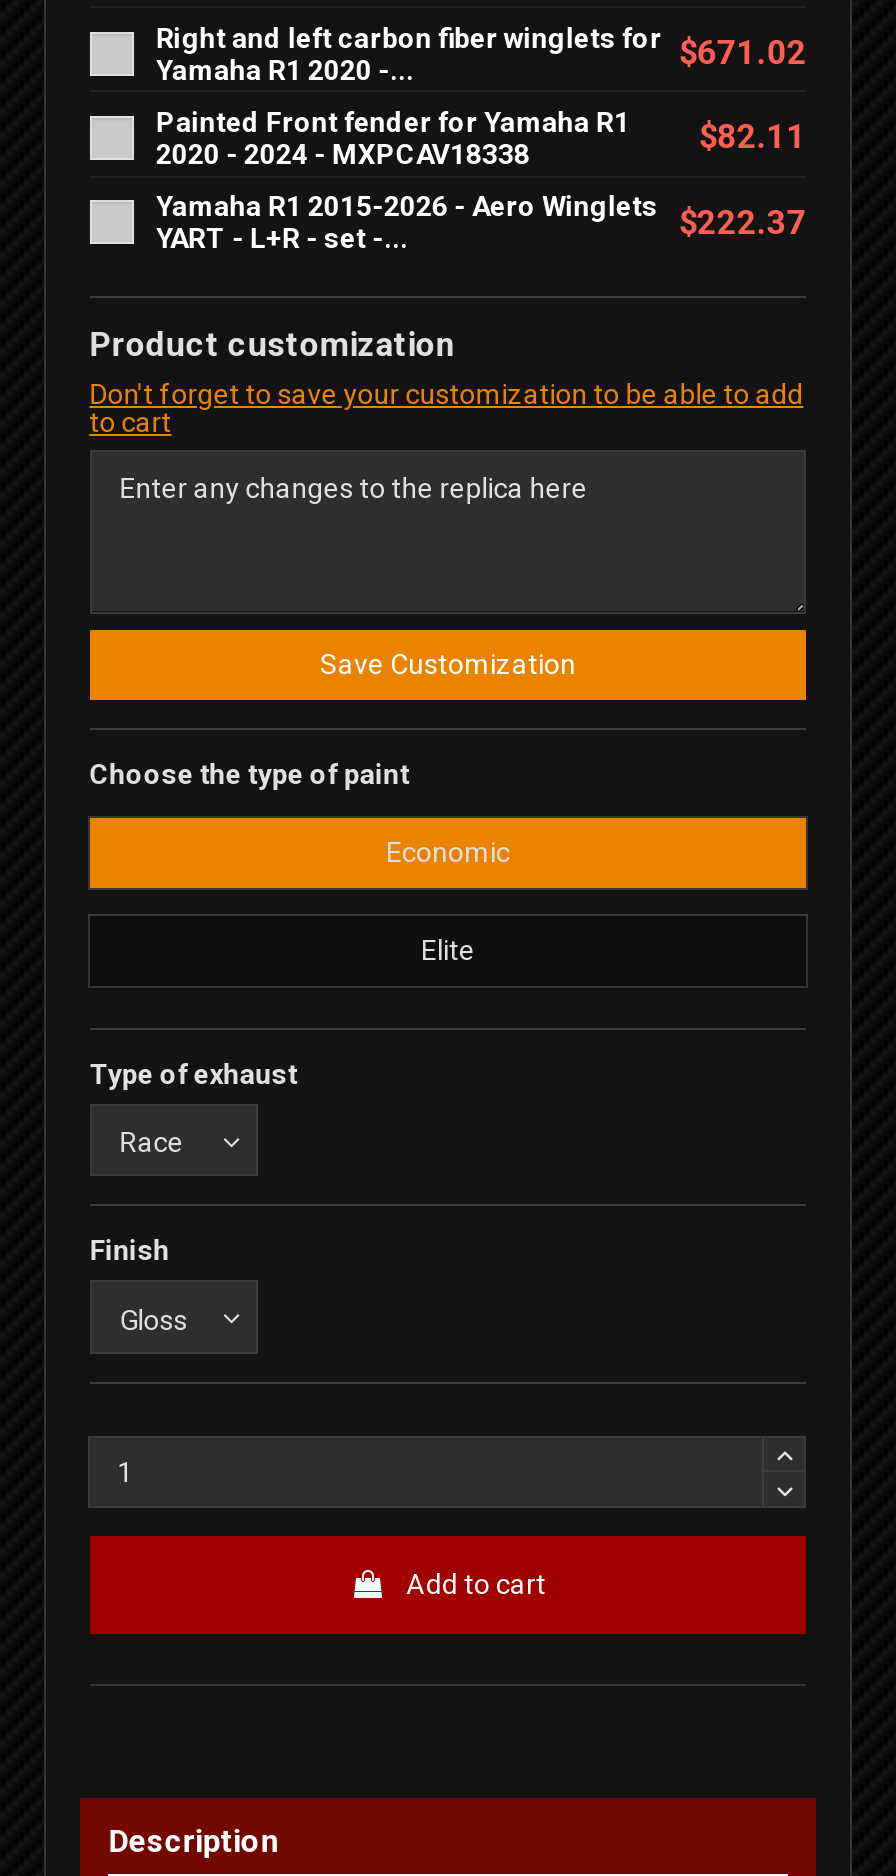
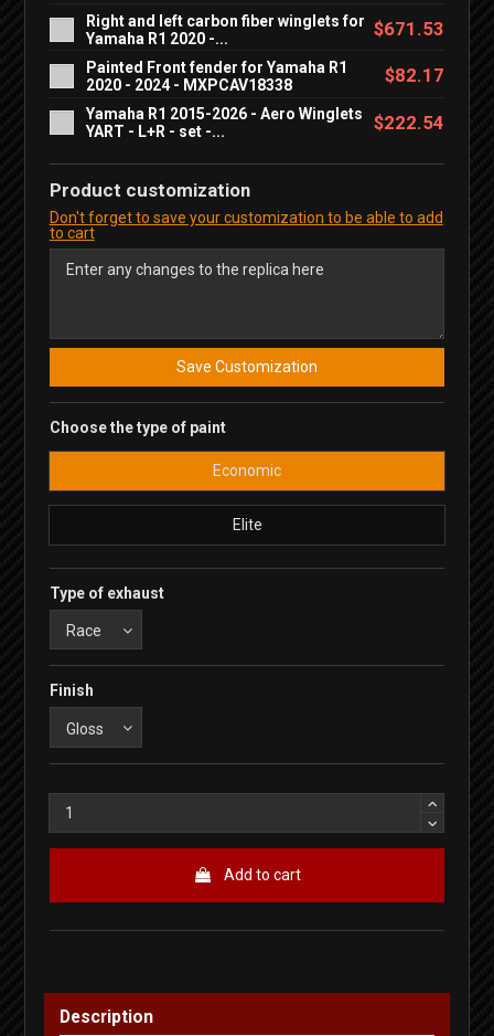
[156,21,807,72] Right and left carbon fiber winglets for $671.02 -> [86,12,445,40] Right and left carbon fiber winglets for $671.53
[699,117,807,157] $82.11 -> [385,65,445,87] $82.17
[156,191,807,242] Yamaha R1 2015-2026 - Aero Winglets $222.37 -> [86,105,445,133] Yamaha R1 2015-2026 - Aero Winglets $222.54

